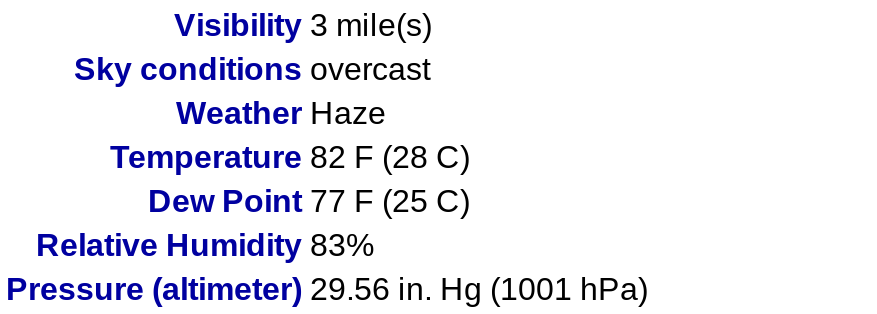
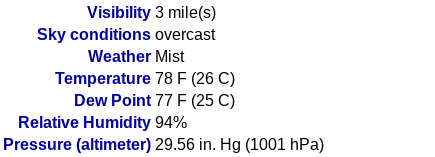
[176,96,386,130] Weather Haze -> [88,48,184,65] Weather Mist
[110,140,470,174] Temperature 82 F (28 C) -> [55,70,235,87] Temperature 78 F (26 C)
[36,228,374,262] Relative Humidity 83% -> [18,114,187,131] Relative Humidity 94%

